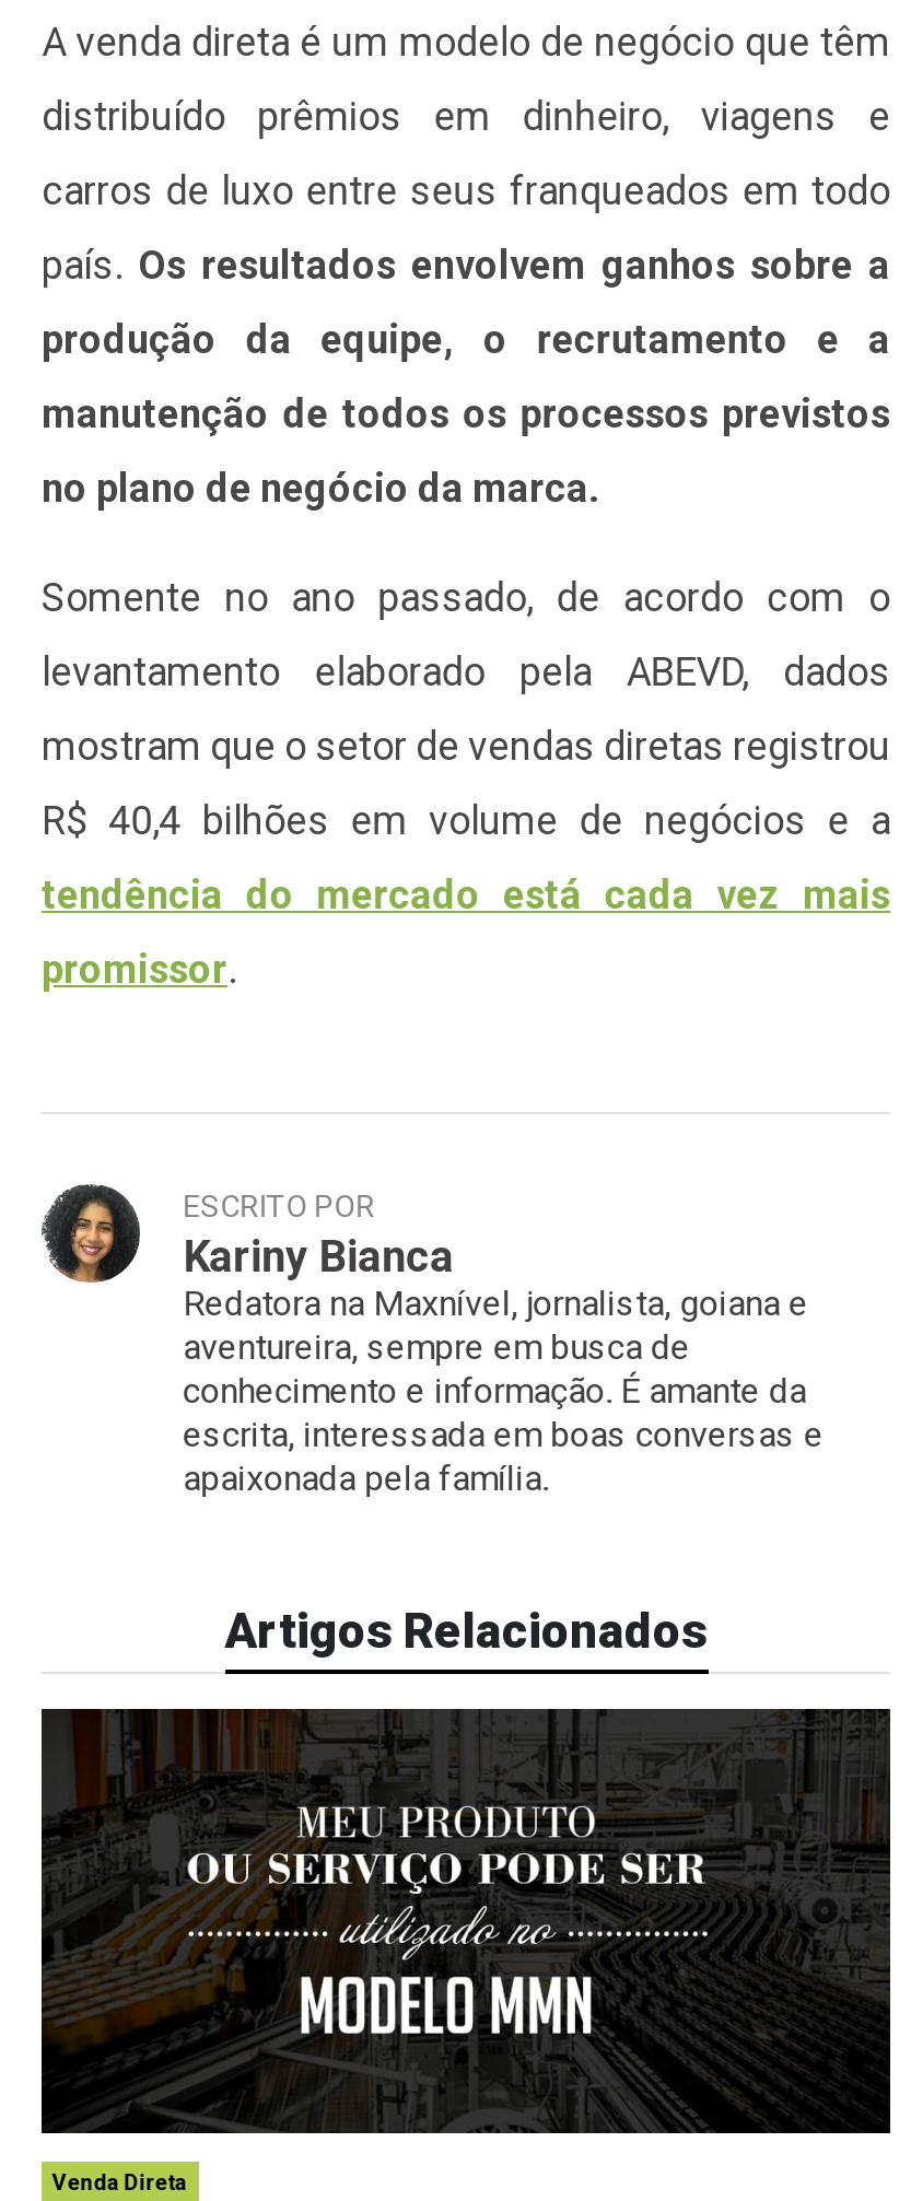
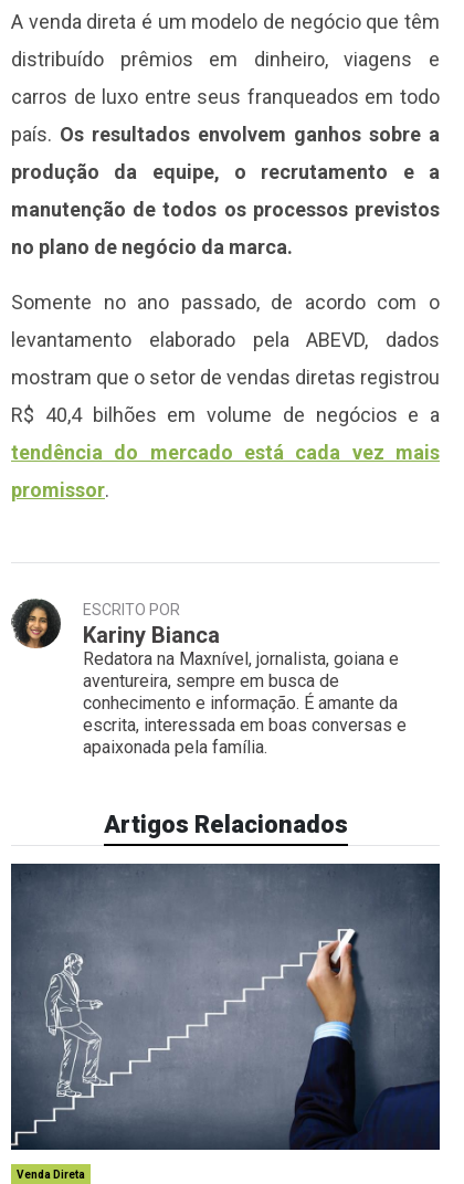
[42,1709,890,2133] [image] -> [11,863,440,1150] [image]

